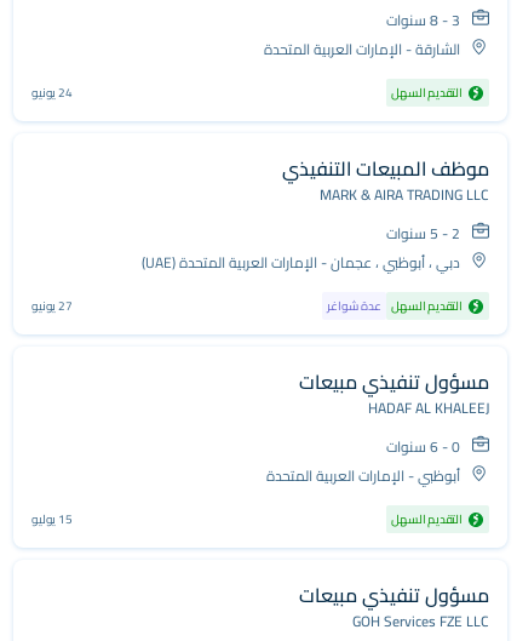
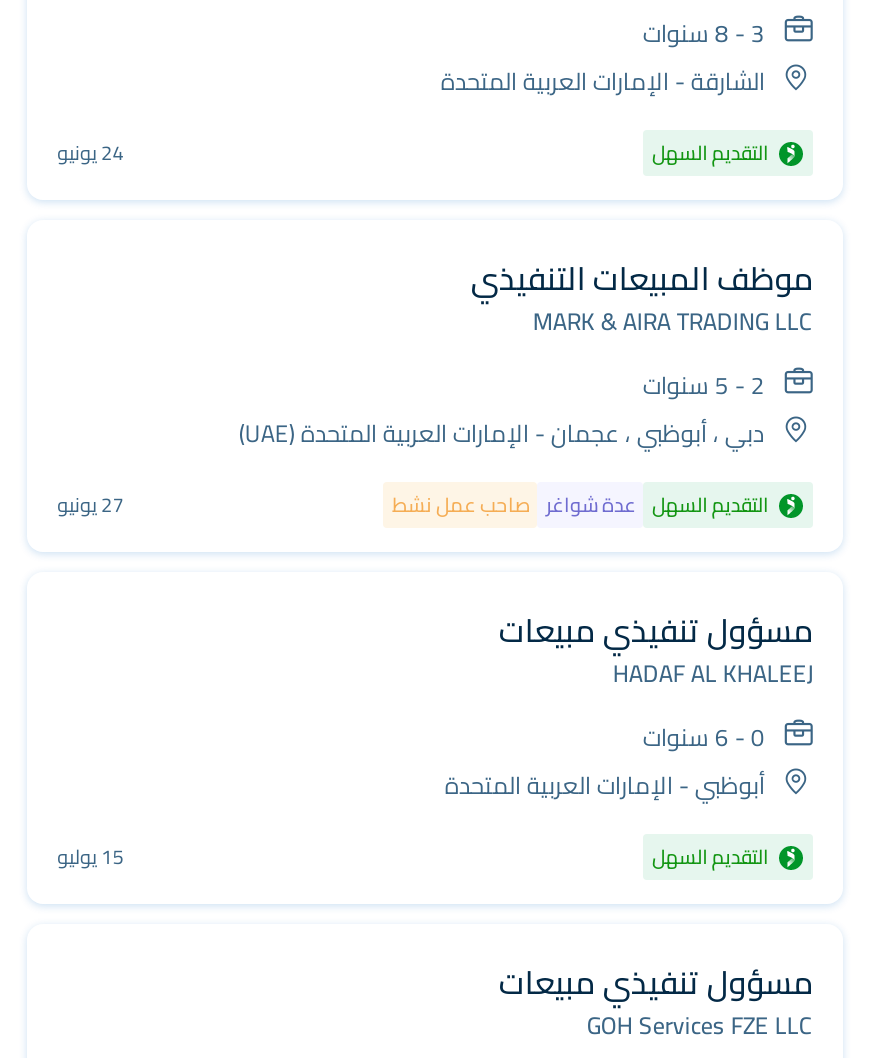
[327,294,462,317] التقديم السهل عدة شواغر -> [392,486,769,524] التقديم السهل عدة شواغر صاحب عمل نشط

